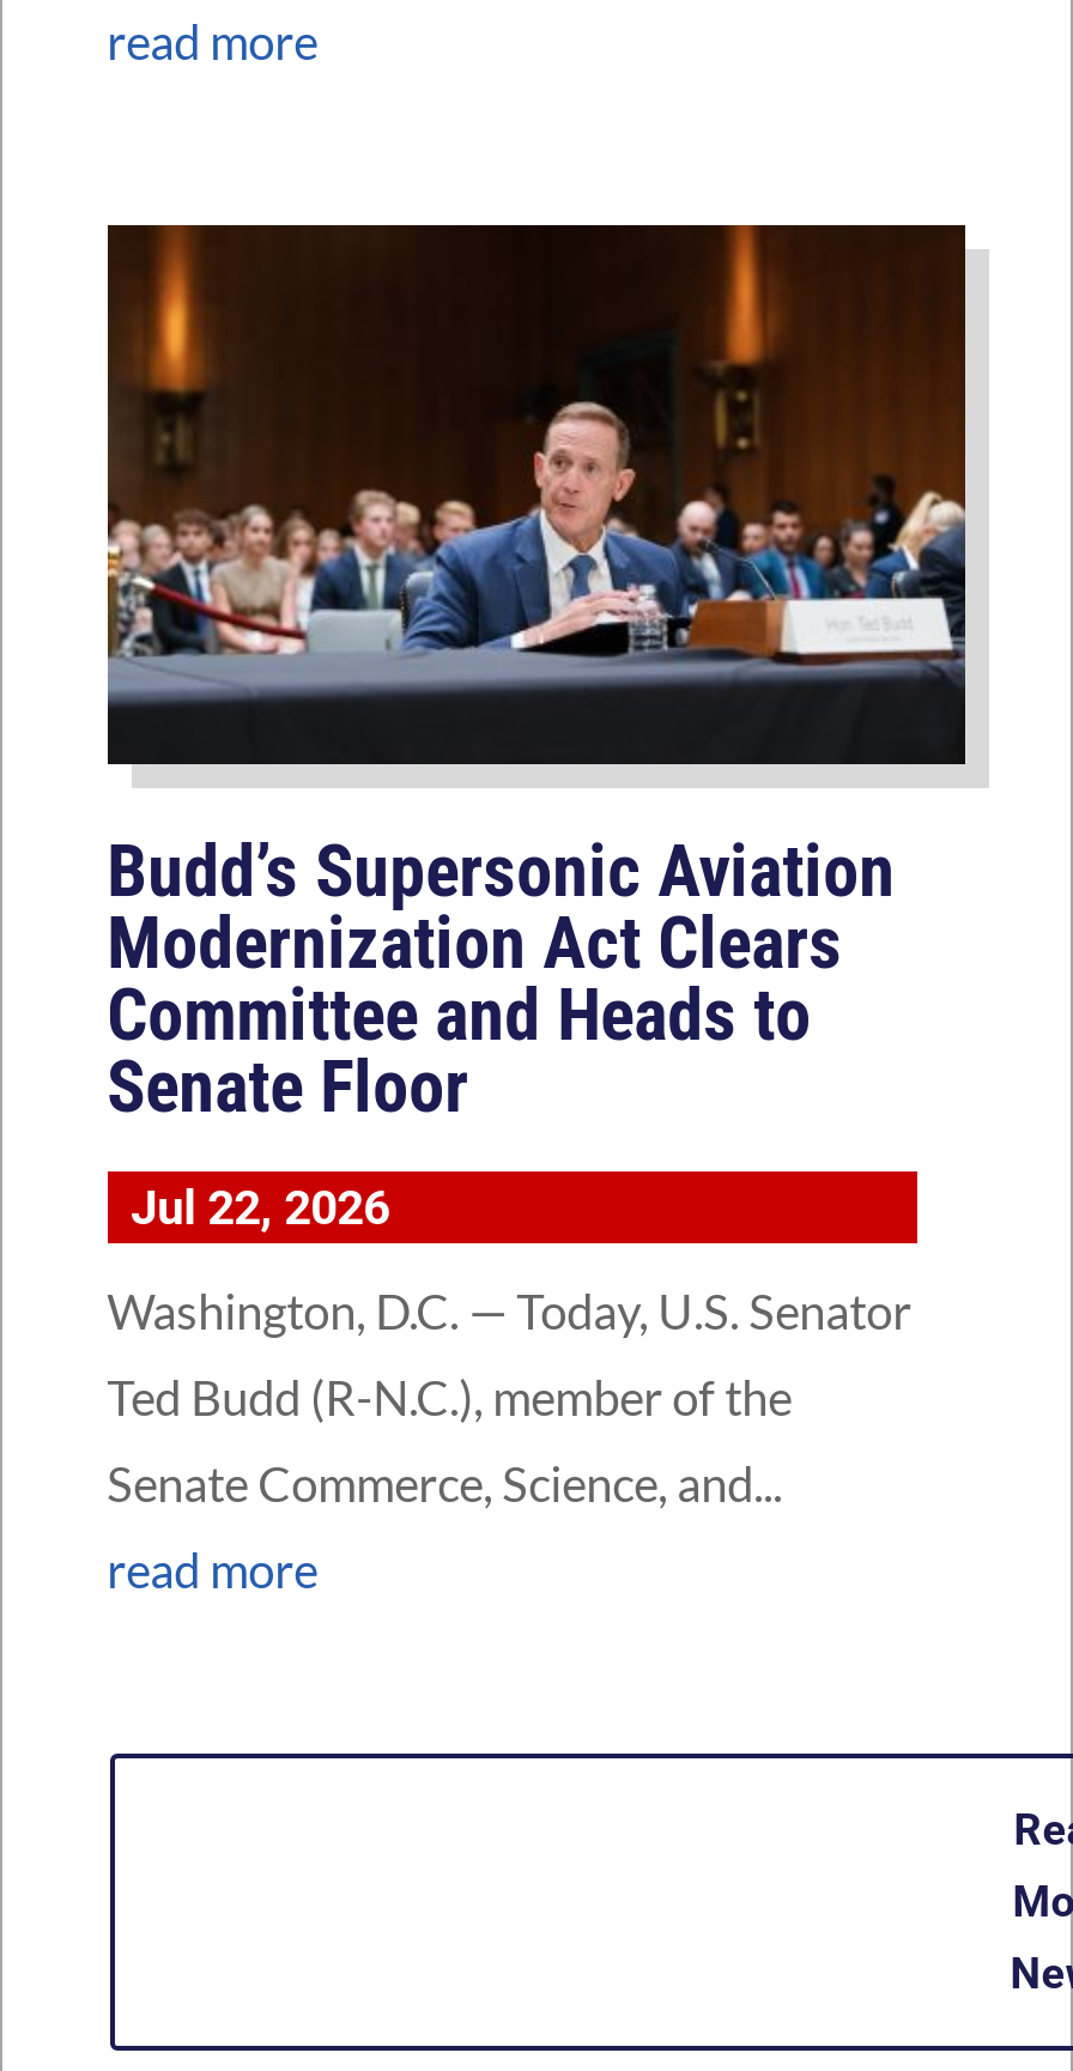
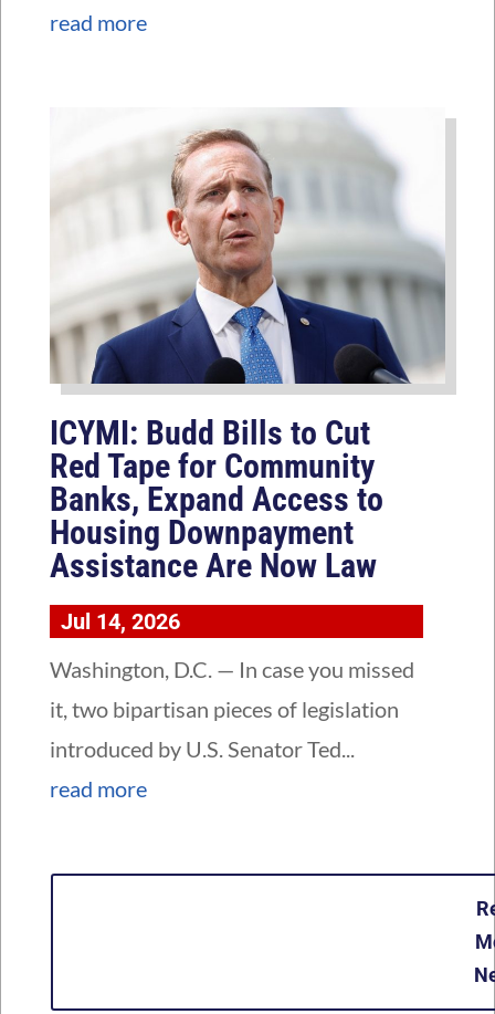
[105,223,968,1128] [image] | Budd’s Supersonic Aviation | Modernization Act Clears | Committee and Heads to | Senate Floor -> [49,107,445,586] [image] | ICYMI: Budd Bills to Cut | Red Tape for Community | Banks, Expand Access to | Housing Downpayment | Assistance Are Now Law
[131,1178,389,1236] Jul 22, 2026 -> [60,609,180,635] Jul 14, 2026
[107,1281,912,1339] Washington, D.C. — Today, U.S. Senator -> [49,656,414,683] Washington, D.C. — In case you missed
[107,1367,792,1425] Ted Budd (R-N.C.), member of the -> [49,696,398,723] it, two bipartisan pieces of legislation
[107,1454,782,1511] Senate Commerce, Science, and... -> [49,736,354,762] introduced by U.S. Senator Ted...

